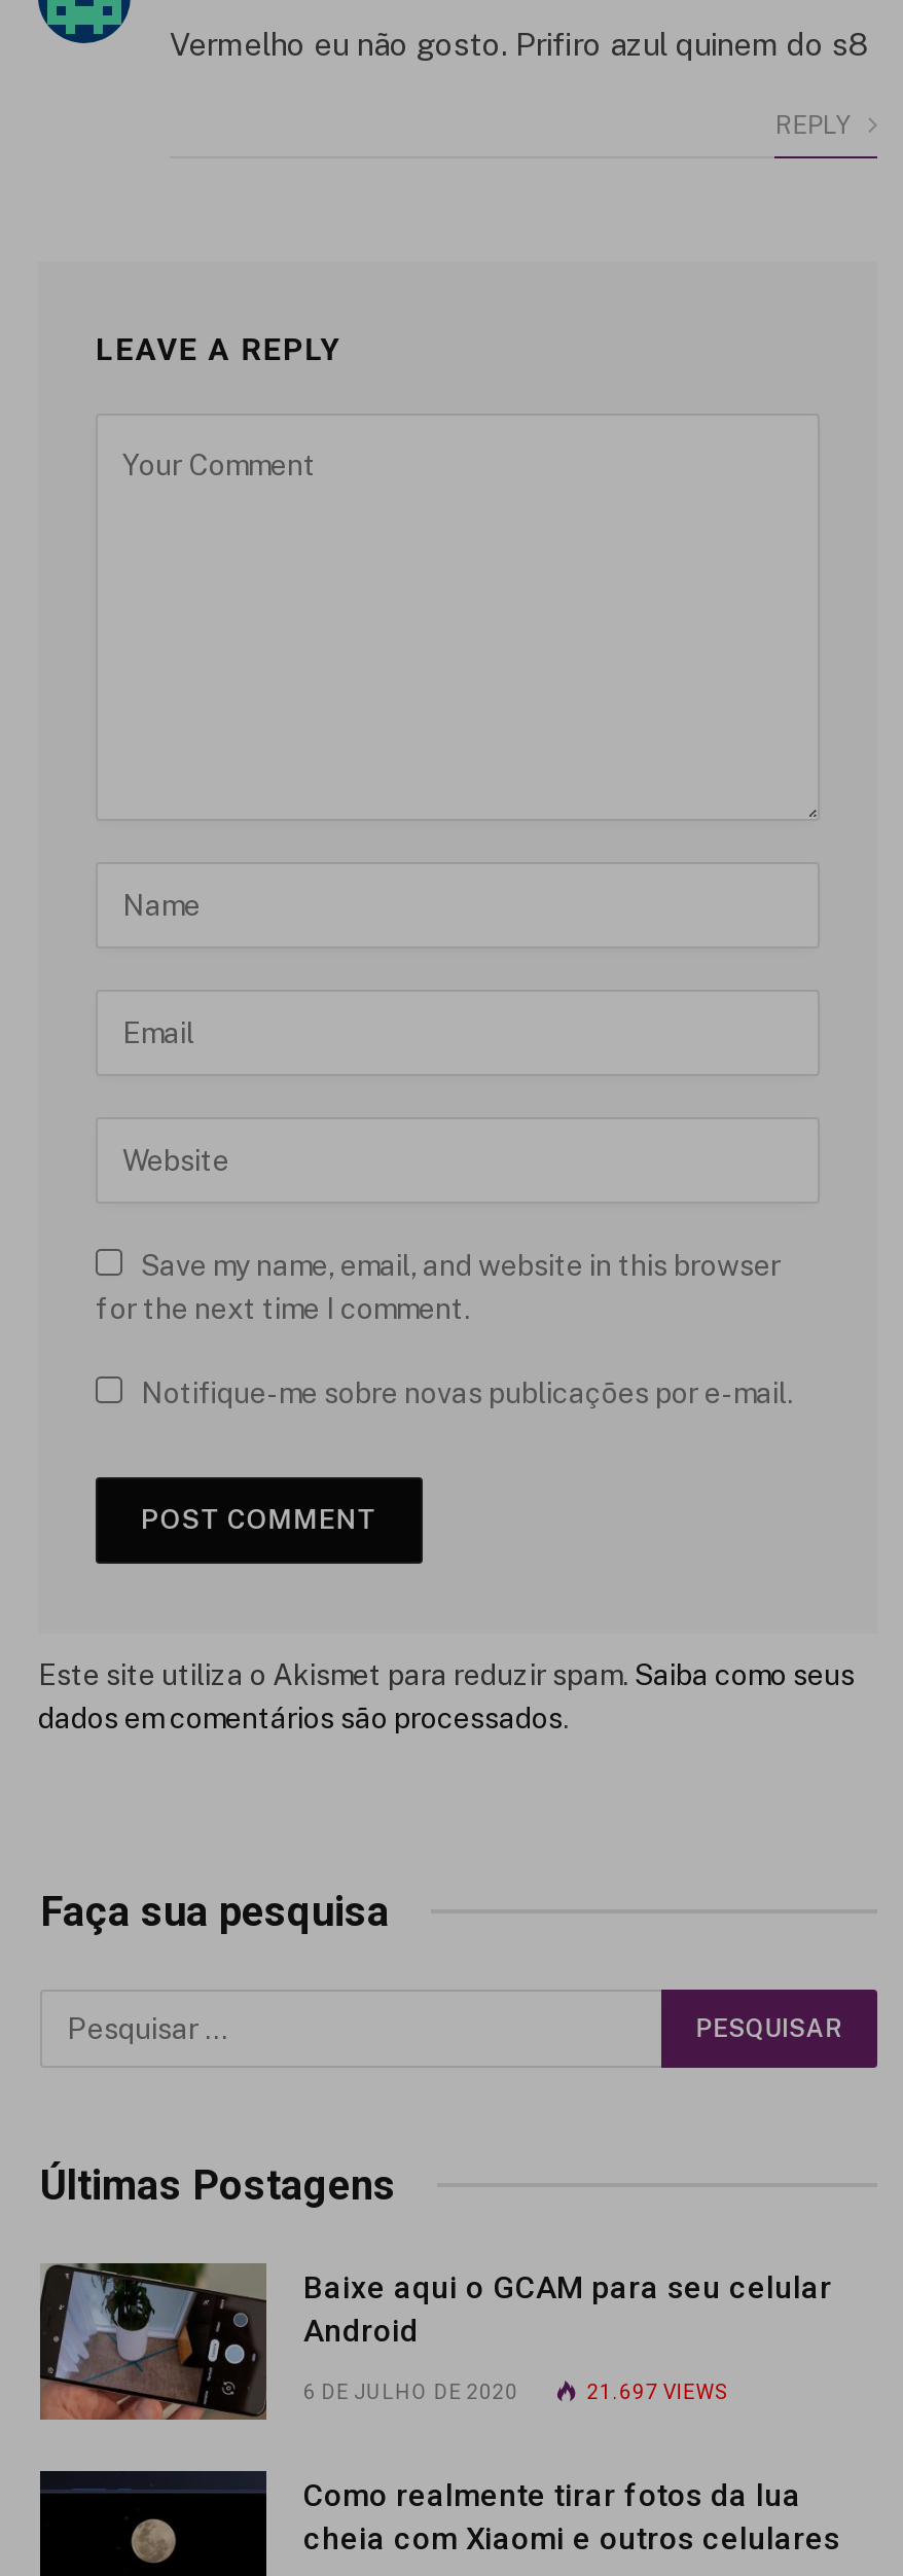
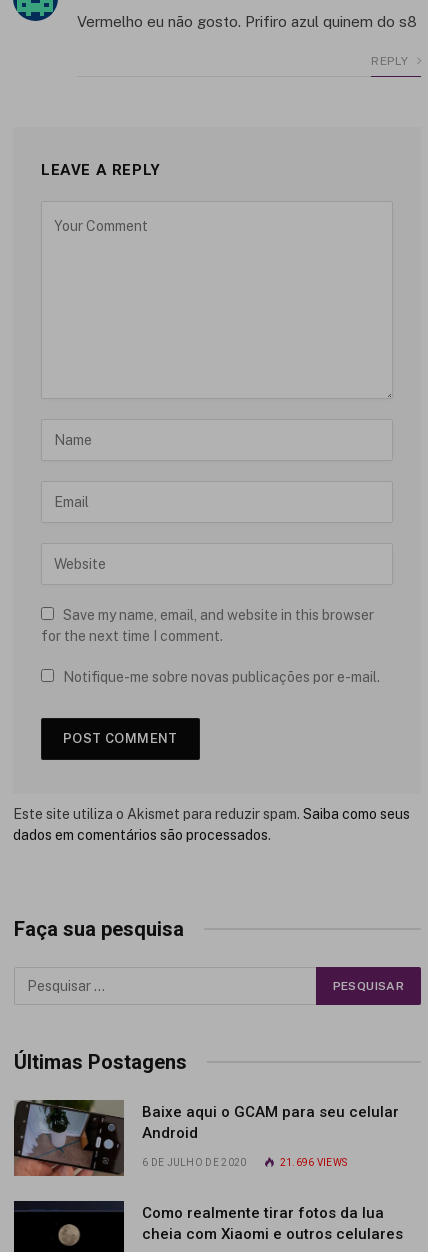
[587,2380,726,2403] 21.697 VIEWS -> [280,1157,347,1168] 21.696 VIEWS

